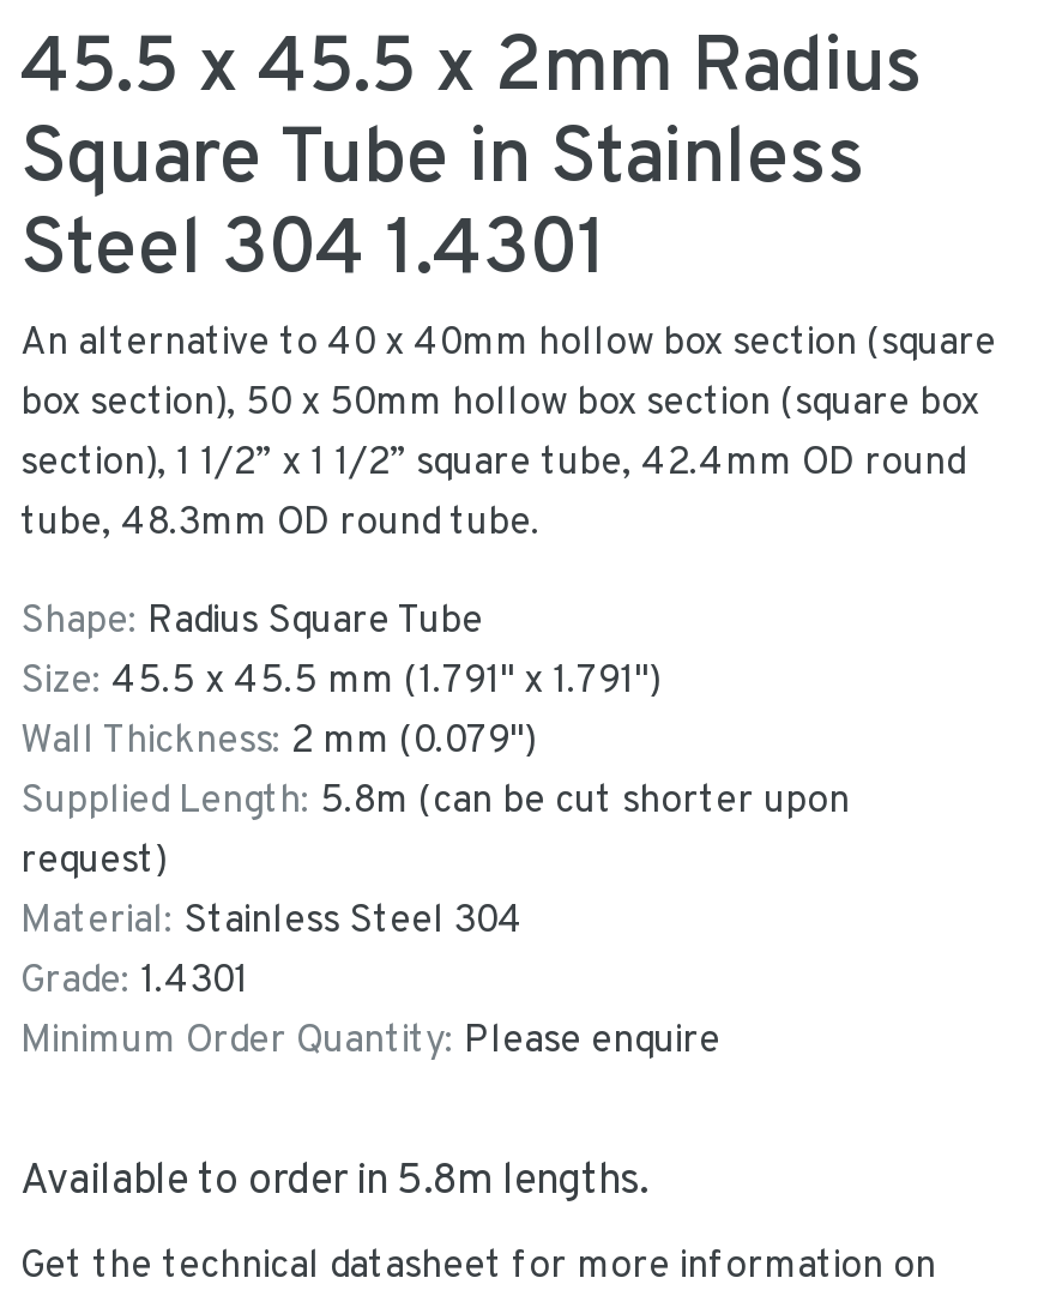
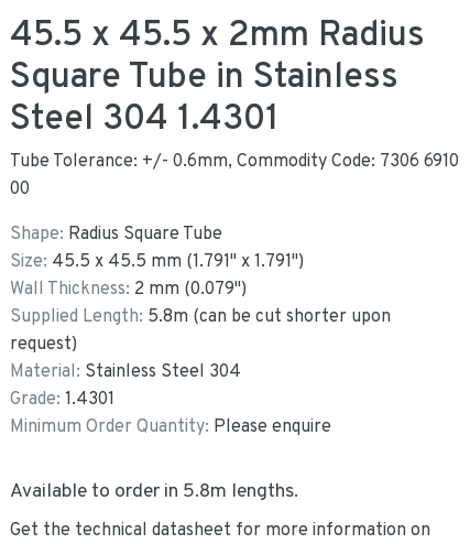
[20,315,996,545] An alternative to 40 x 40mm hollow box section (square | box section), 50 x 50mm hollow box section (square box | section), 1 1/2” x 1 1/2” square tube, 42.4mm OD round | tube, 48.3mm OD round tube. -> [10,149,459,199] Tube Tolerance: +/- 0.6mm, Commodity Code: 7306 6910 | 00

